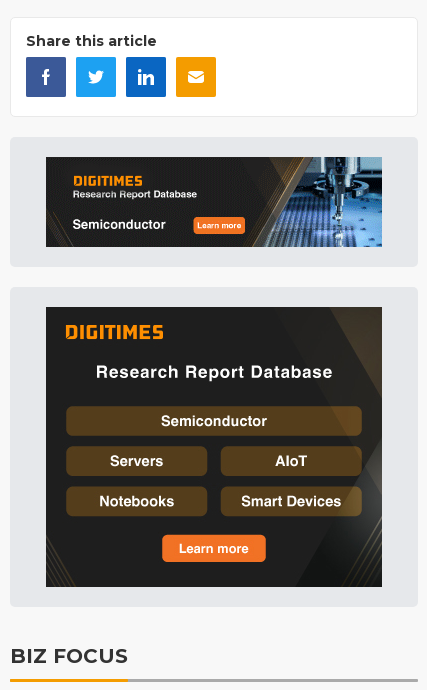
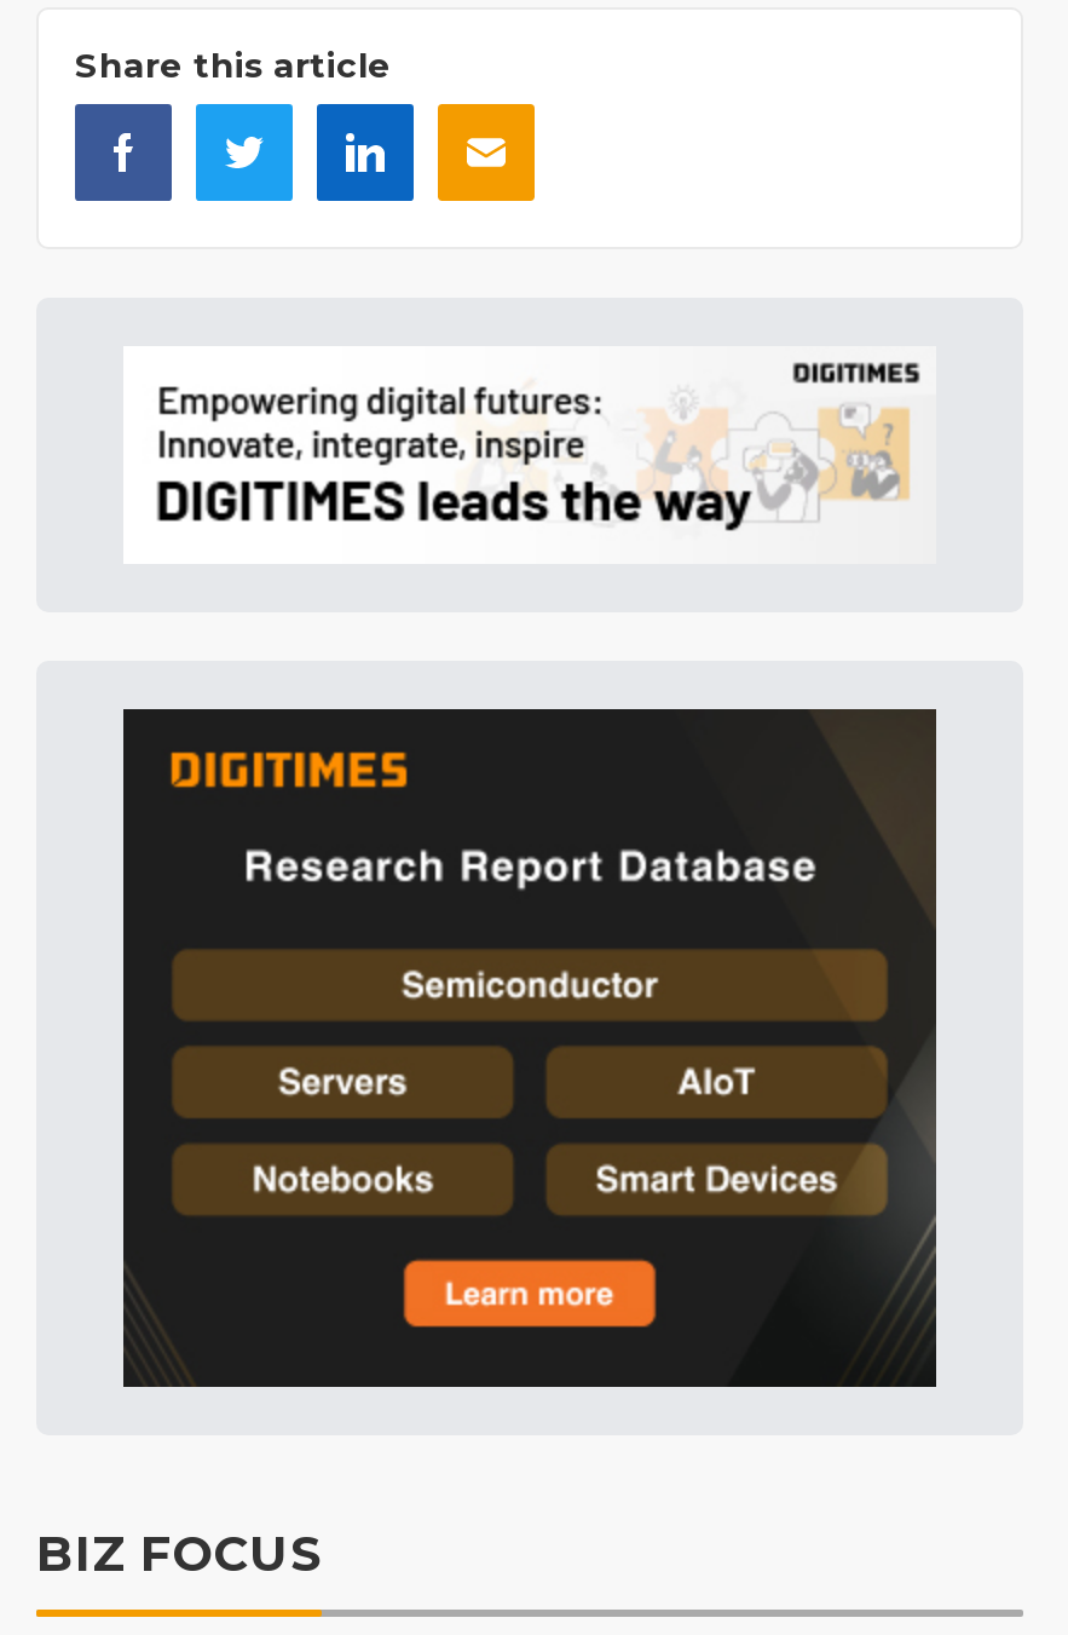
[45,156,383,248] [image] -> [123,346,936,564] [image]

